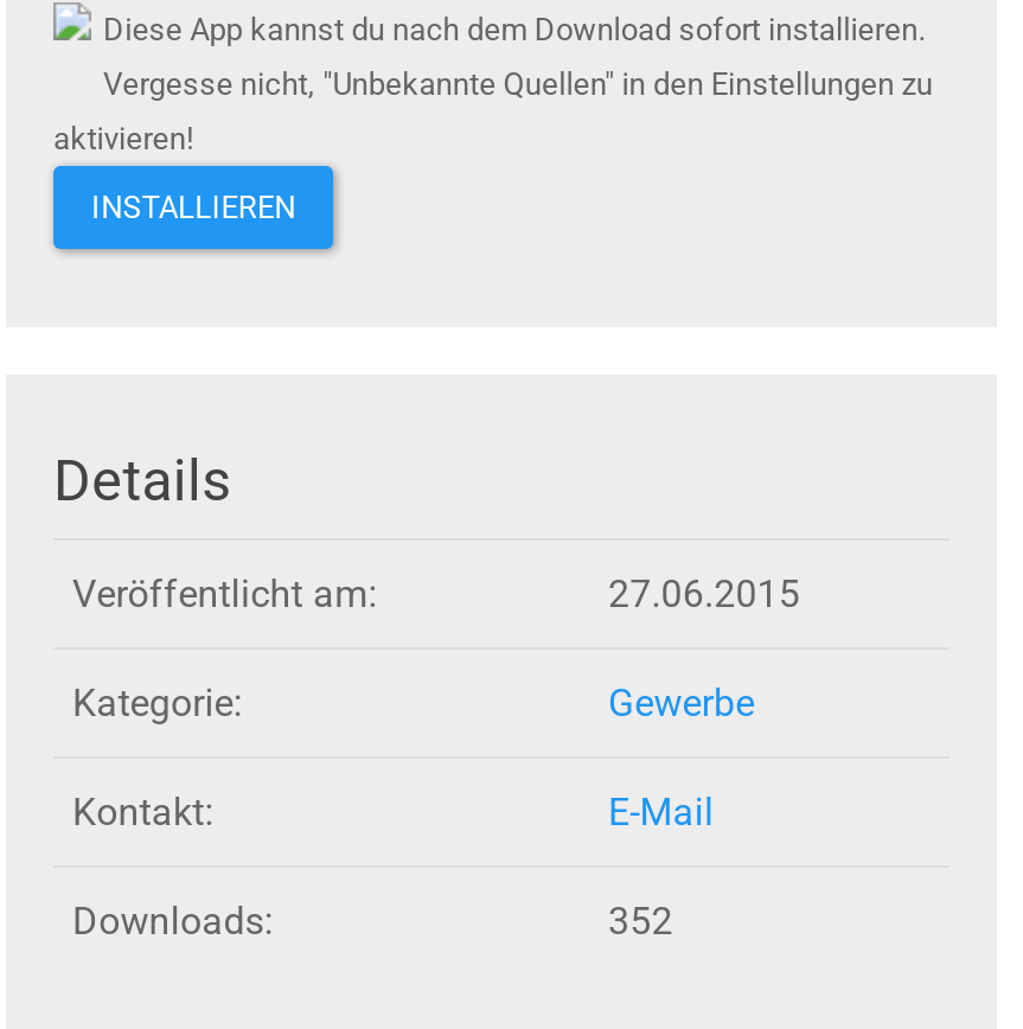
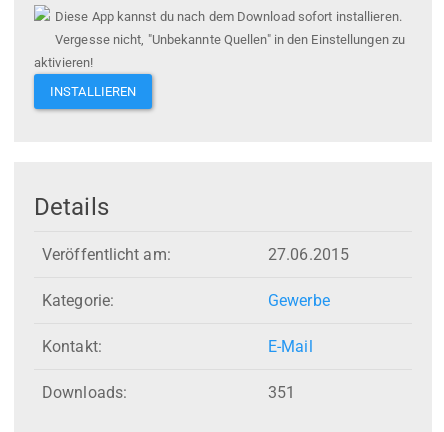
[608,899,673,944] 352 -> [268,383,295,402] 351

